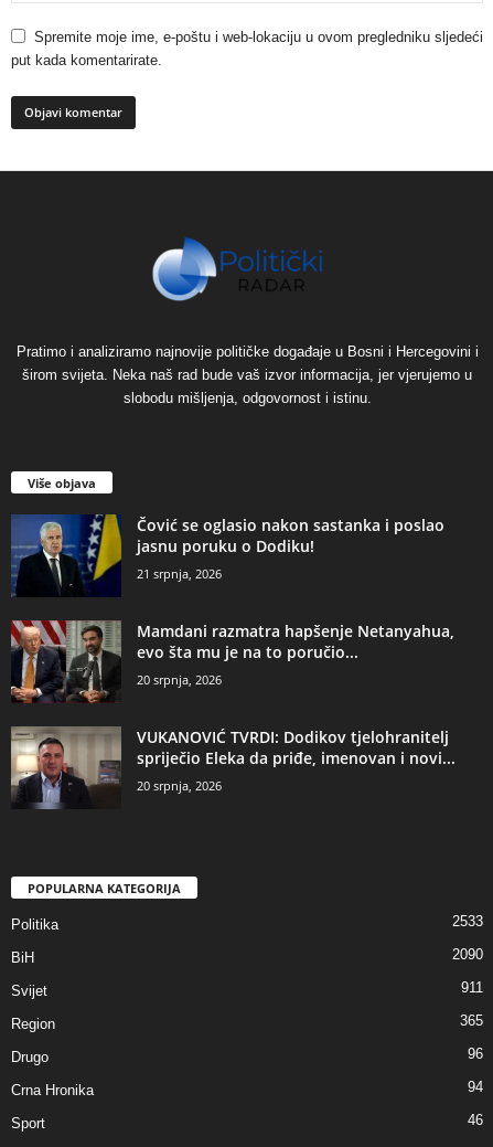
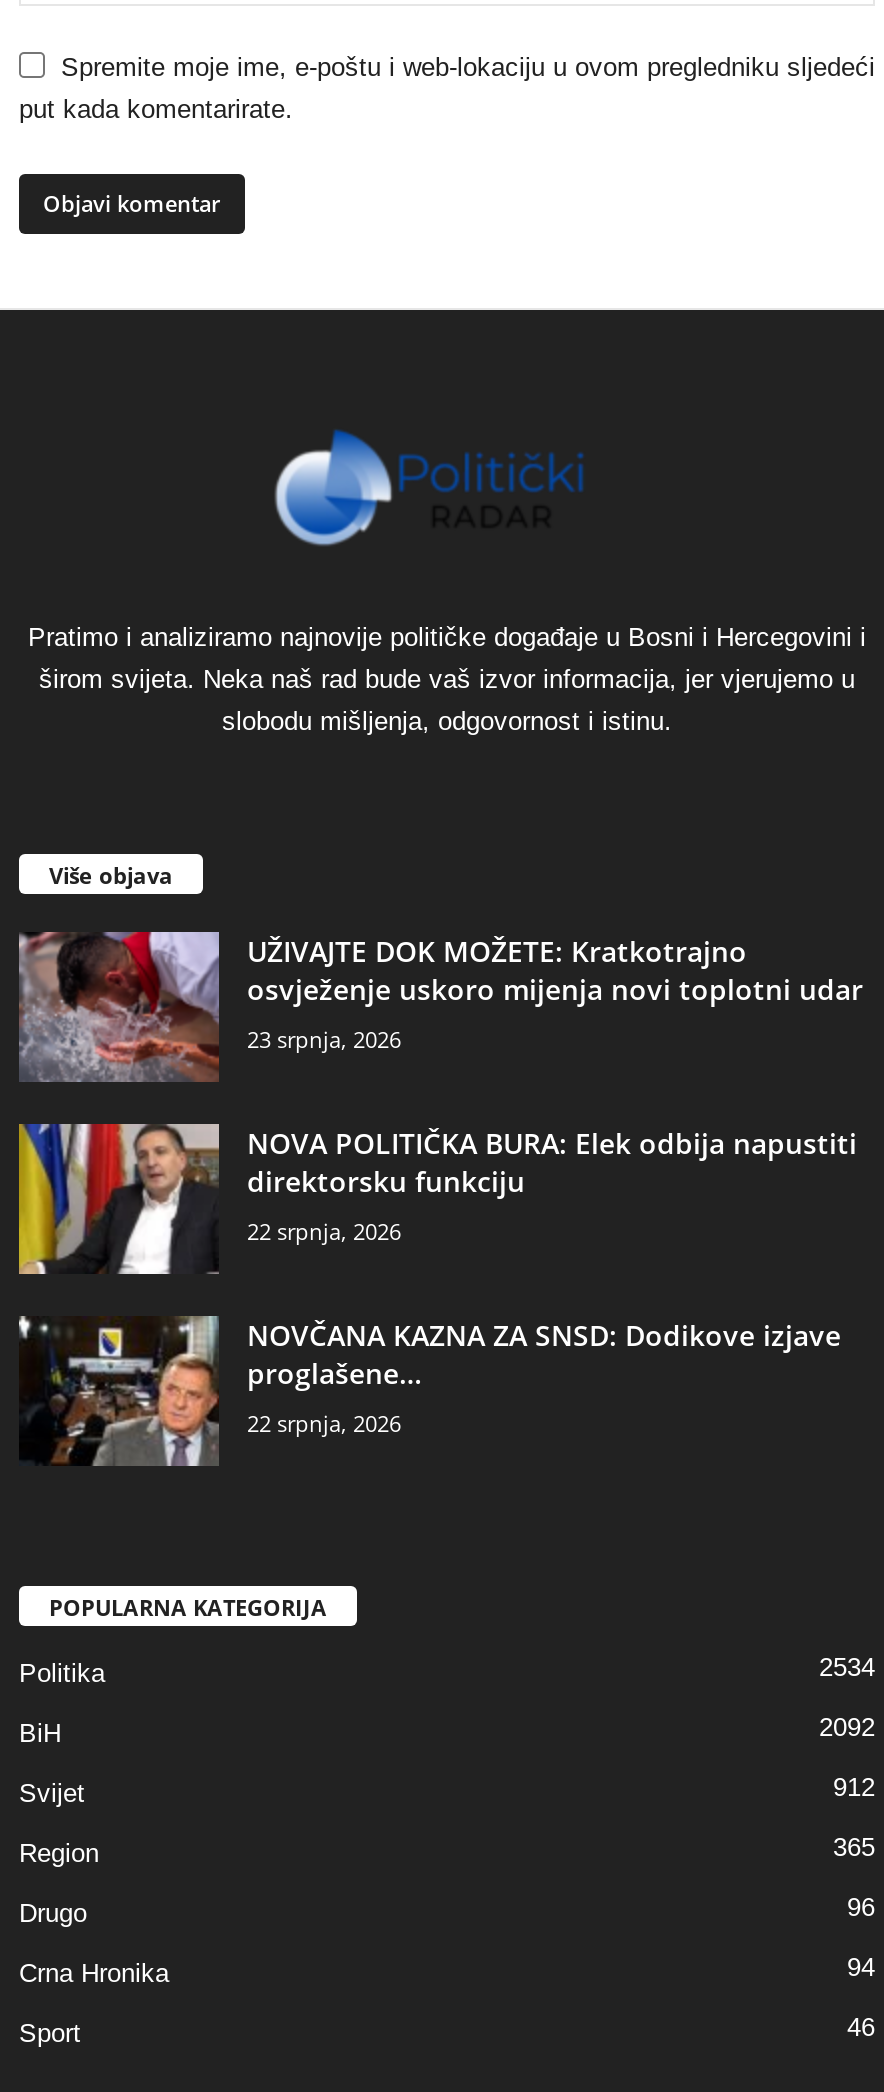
[11,513,444,597] [image] | Čović se oglasio nakon sastanka i poslao | jasnu poruku o Dodiku! | 21 srpnja, 2026 -> [17,929,863,1083] [image] | UŽIVAJTE DOK MOŽETE: Kratkotrajno | osvježenje uskoro mijenja novi toplotni udar | 23 srpnja, 2026
[10,619,454,704] [image] | Mamdani razmatra hapšenje Netanyahua, | evo šta mu je na to poručio... | 20 srpnja, 2026 -> [17,1121,857,1277] [image] | NOVA POLITIČKA BURA: Elek odbija napustiti | direktorsku funkciju | 22 srpnja, 2026
[10,726,456,810] [image] | VUKANOVIĆ TVRDI: Dodikov tjelohranitelj | spriječio Eleka da priđe, imenovan i novi... | 20 srpnja, 2026 -> [19,1315,841,1469] [image] | NOVČANA KAZNA ZA SNSD: Dodikove izjave | proglašene… | 22 srpnja, 2026
[452,913,483,930] 2533 -> [819,1653,875,1683] 2534
[452,946,483,963] 2090 -> [819,1713,875,1743] 2092
[461,979,483,996] 911 -> [833,1773,875,1803] 912

